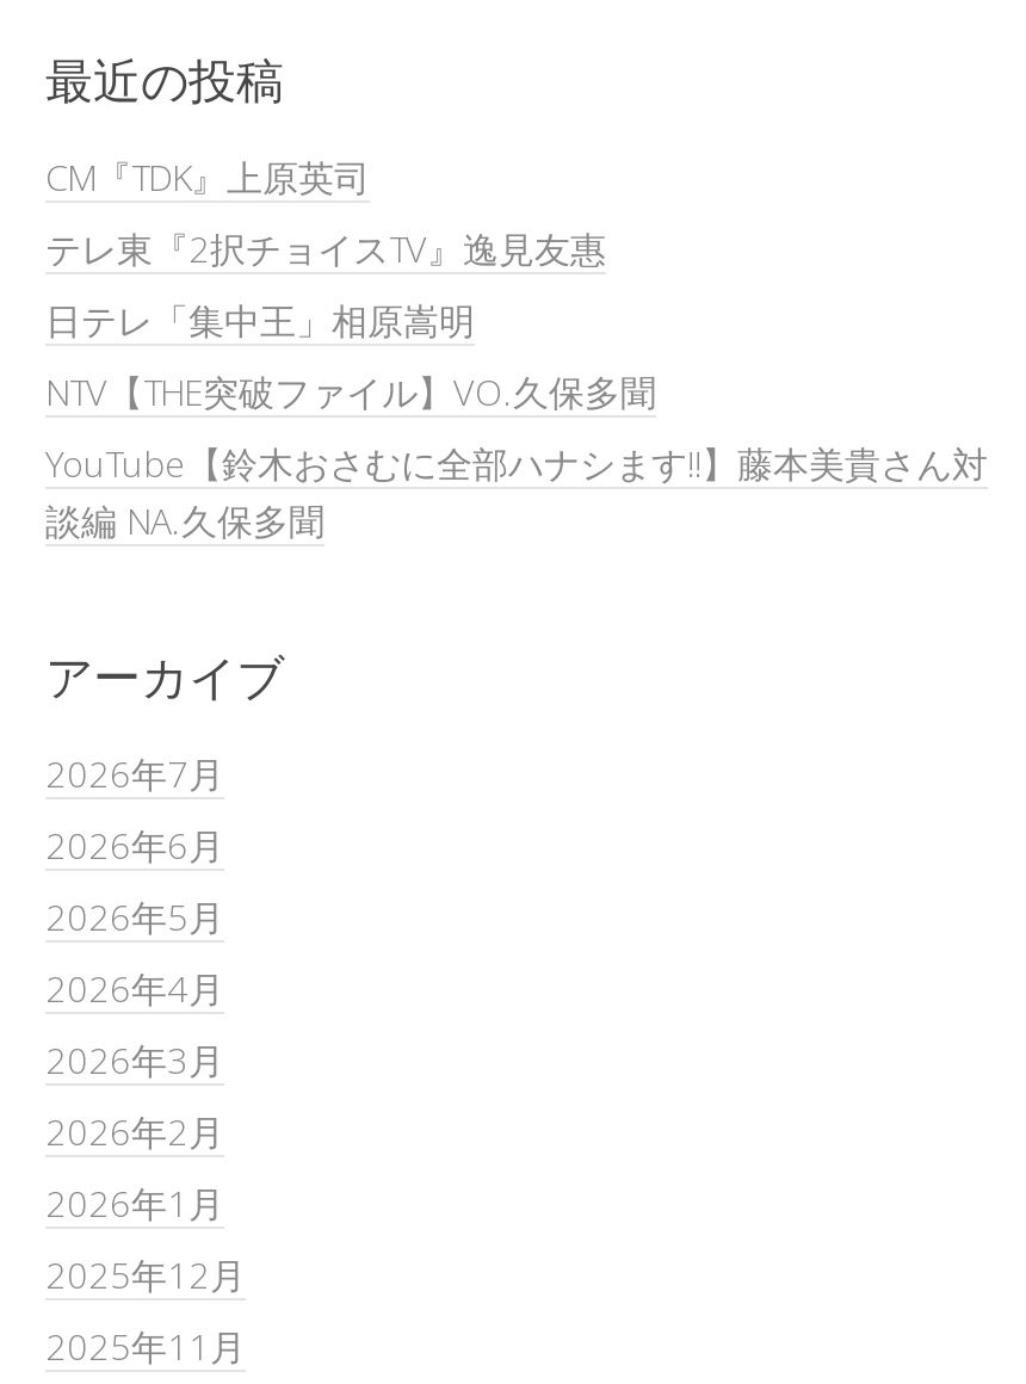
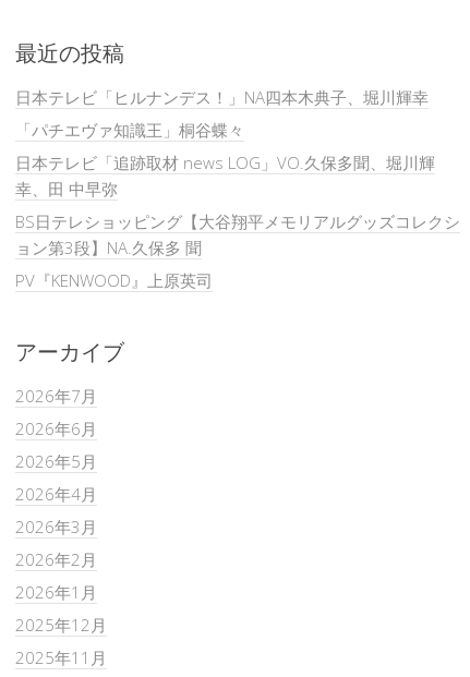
[45,153,370,201] CM『TDK』上原英司 -> [15,86,429,108] 日本テレビ「ヒルナンデス！」NA四本木典子、堀川輝幸
[45,225,606,273] テレ東『2択チョイスTV』逸見友惠 -> [15,119,244,141] 「パチエヴァ知識王」桐谷蝶々
[45,297,475,344] 日テレ「集中王」相原嵩明 -> [15,152,435,200] 日本テレビ「追跡取材 news LOG」VO.久保多聞、堀川輝 | 幸、田 中早弥
[45,368,656,416] NTV【THE突破ファイル】VO.久保多聞 -> [15,211,460,259] BS日テレショッピング【大谷翔平メモリアルグッズコレクシ | ョン第3段】NA.久保多 聞
[45,440,988,545] YouTube【鈴木おさむに全部ハナシます‼︎】藤本美貴さん対 | 談編 NA.久保多聞 -> [15,270,213,291] PV『KENWOOD』上原英司

